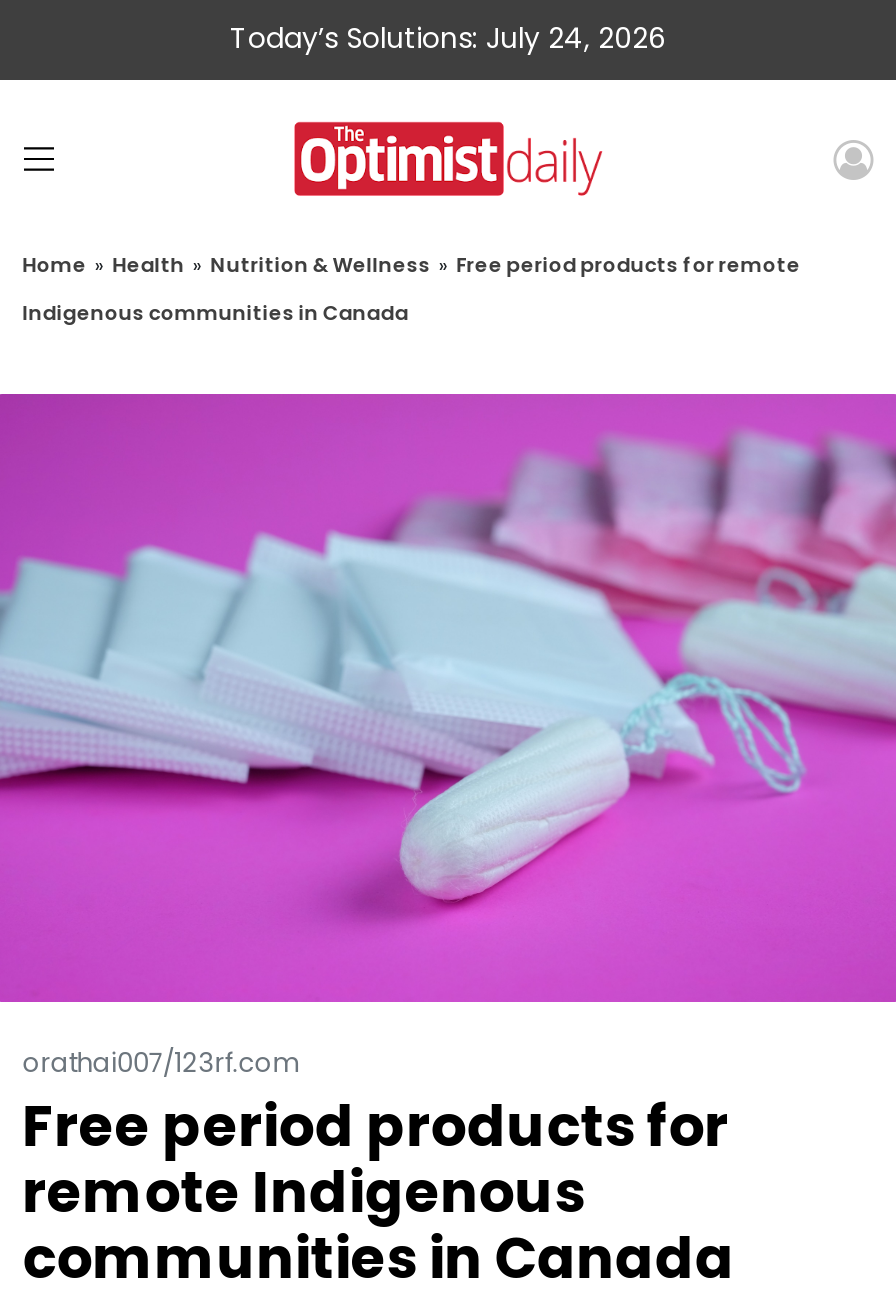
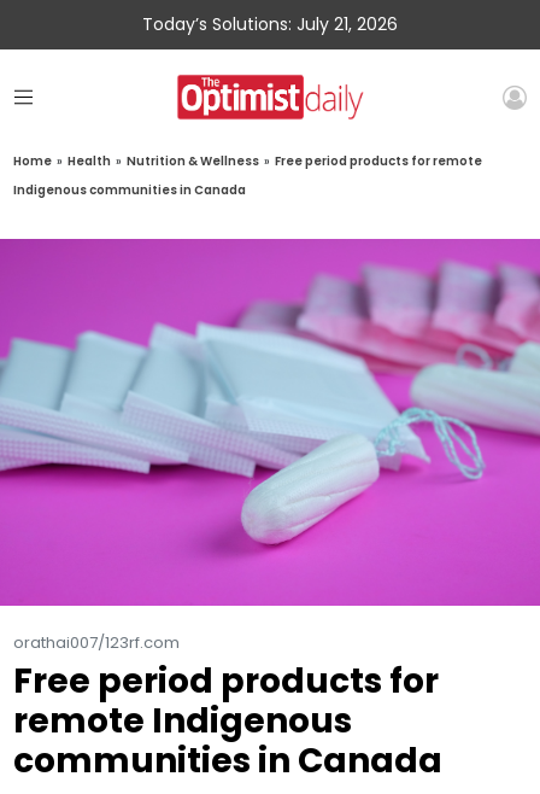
[230,18,666,58] Today’s Solutions: July 24, 2026 -> [142,12,398,36] Today’s Solutions: July 21, 2026

